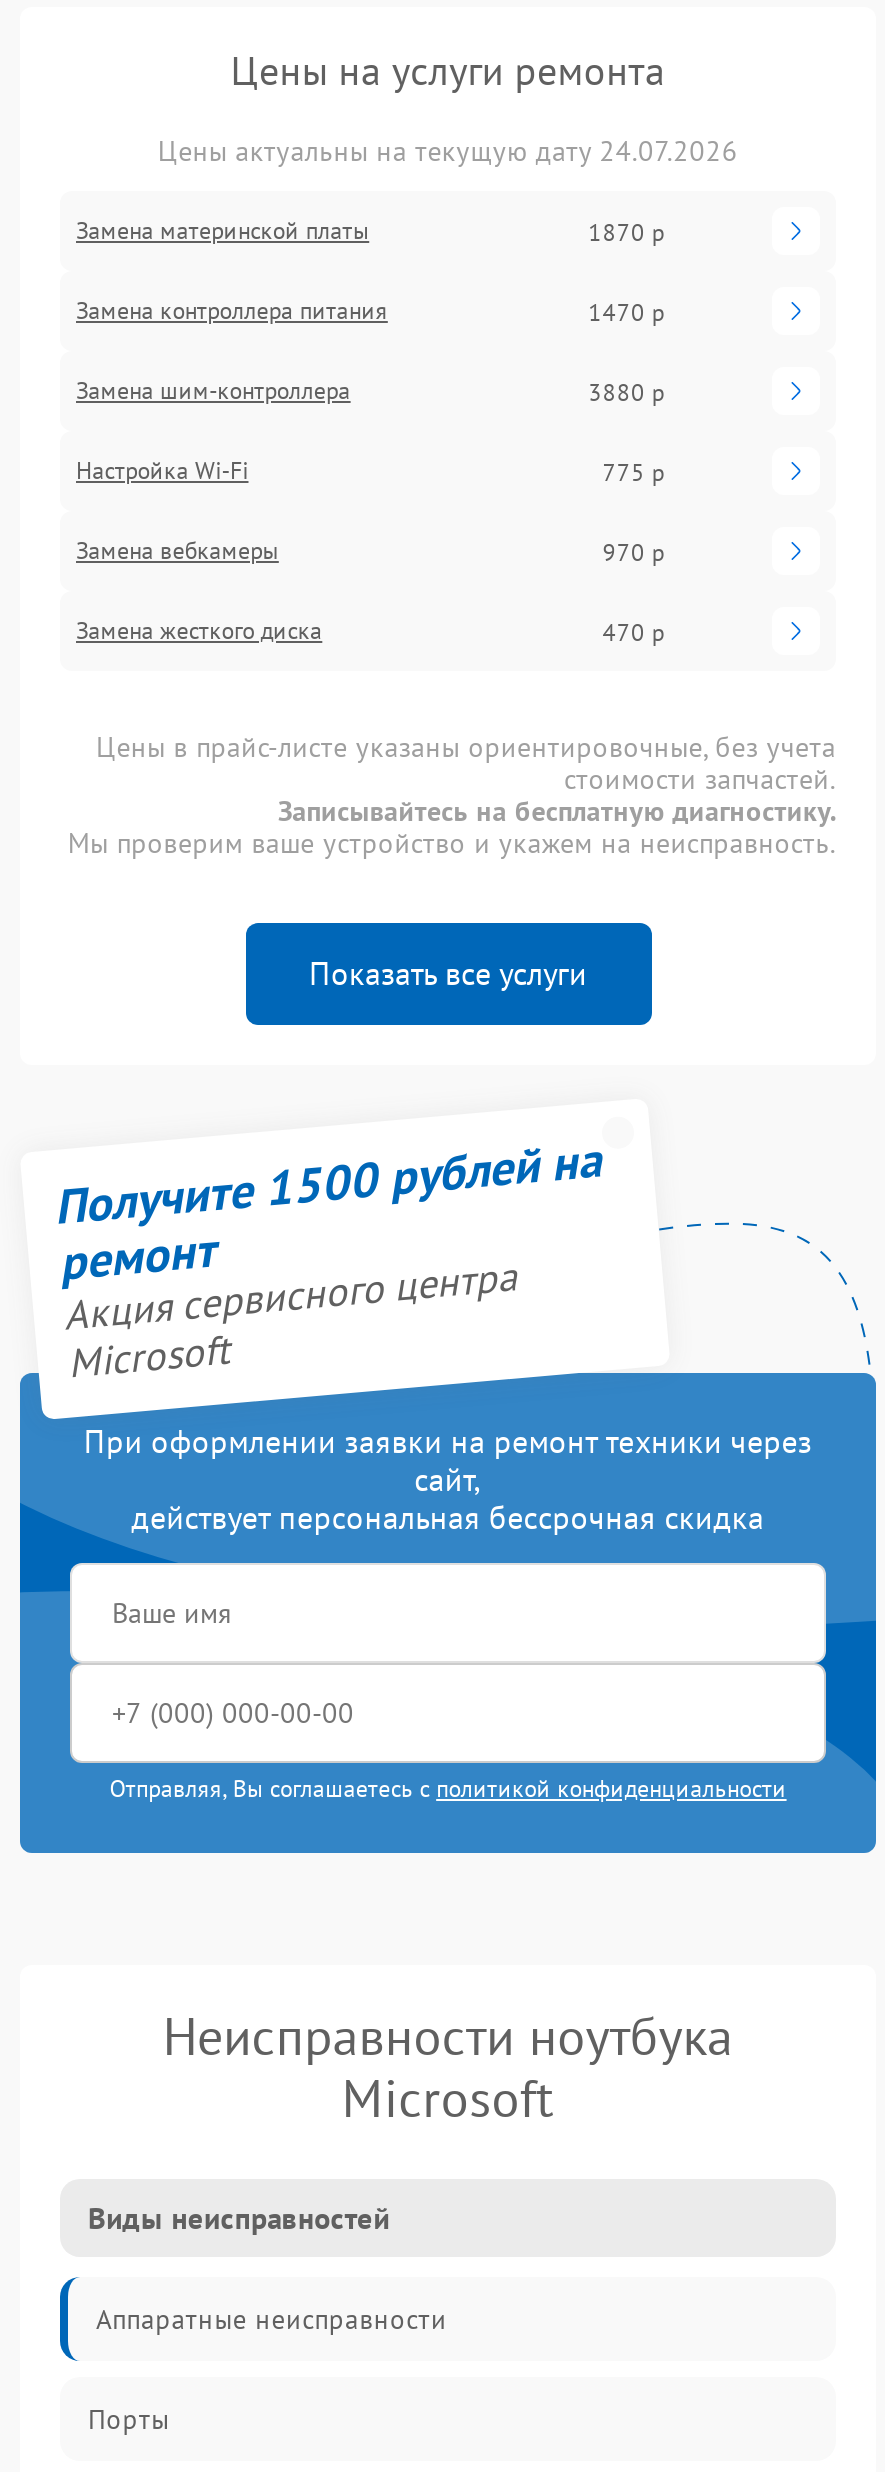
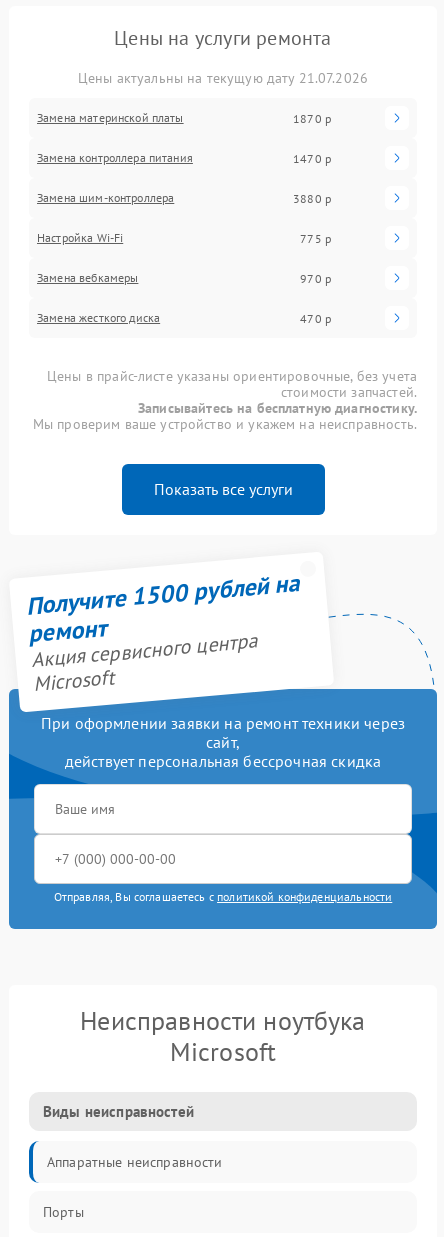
[158,134,738,170] Цены актуальны на текущую дату 24.07.2026 -> [78,69,368,87] Цены актуальны на текущую дату 21.07.2026

